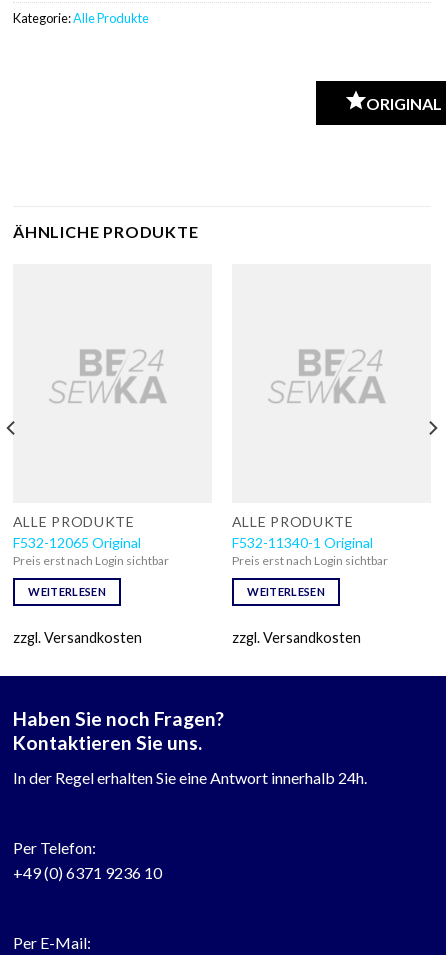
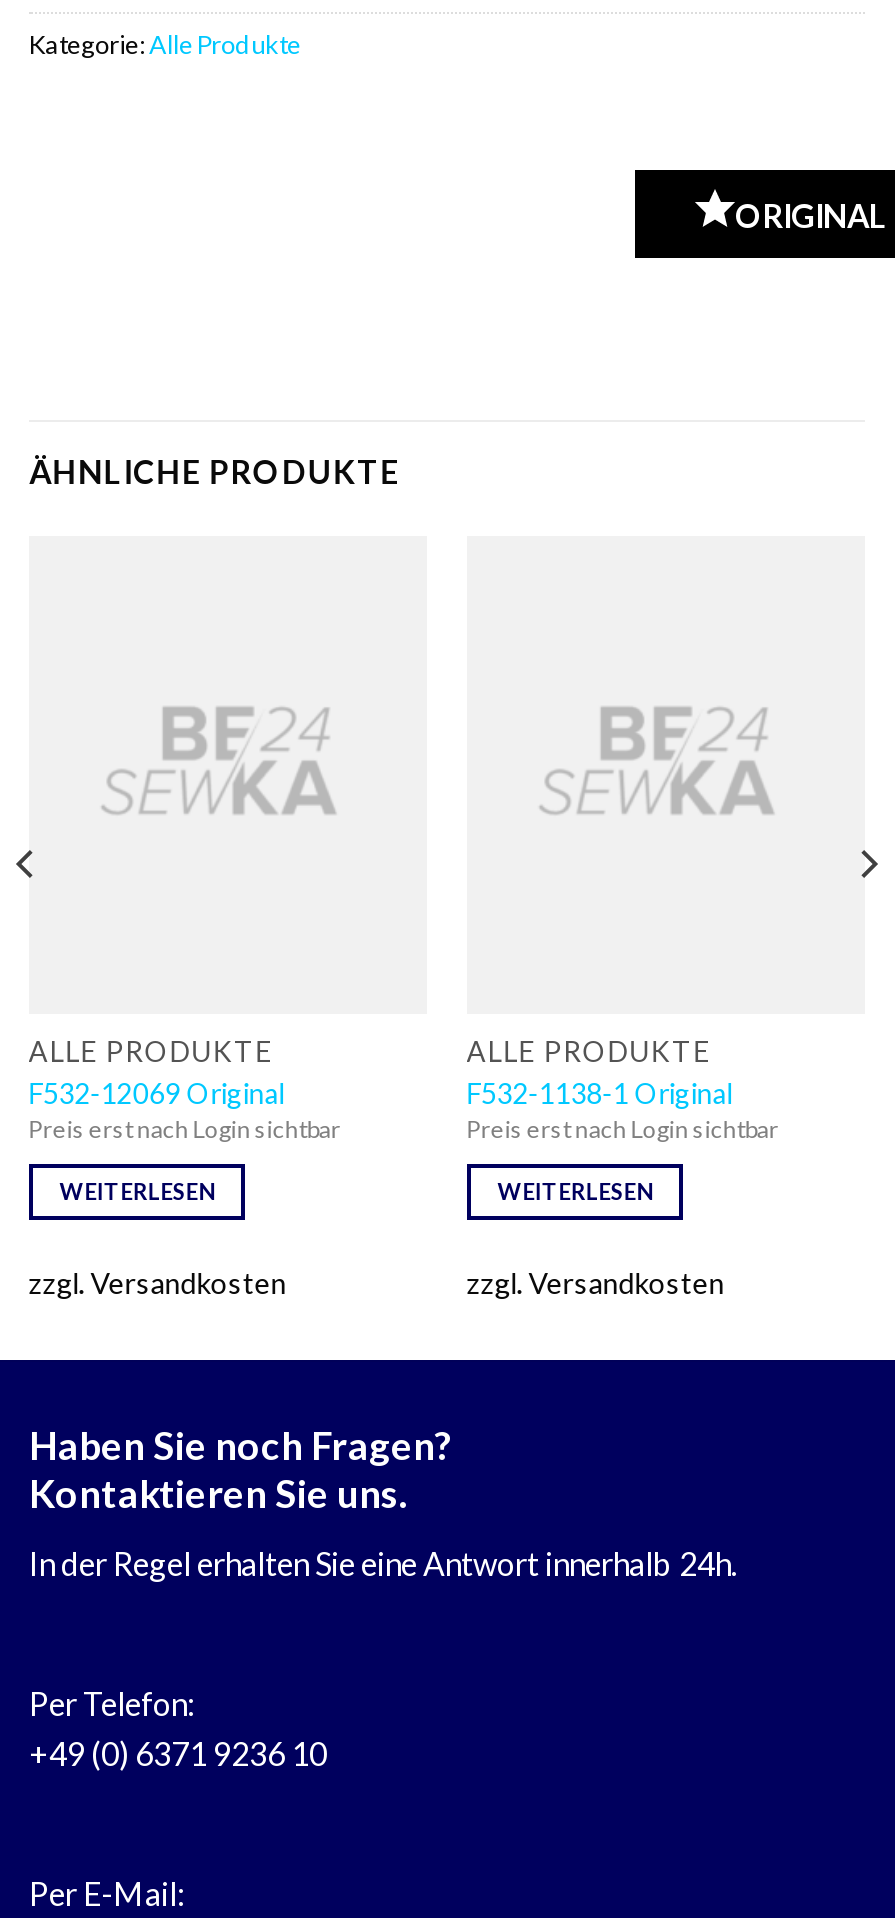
[13,534,141,551] F532-12065 Original -> [29,1075,285,1109] F532-12069 Original
[232,534,373,551] F532-11340-1 Original -> [467,1075,733,1109] F532-1138-1 Original

